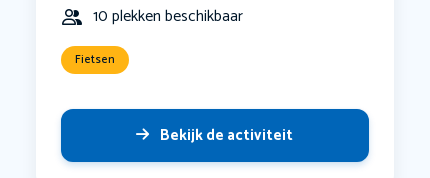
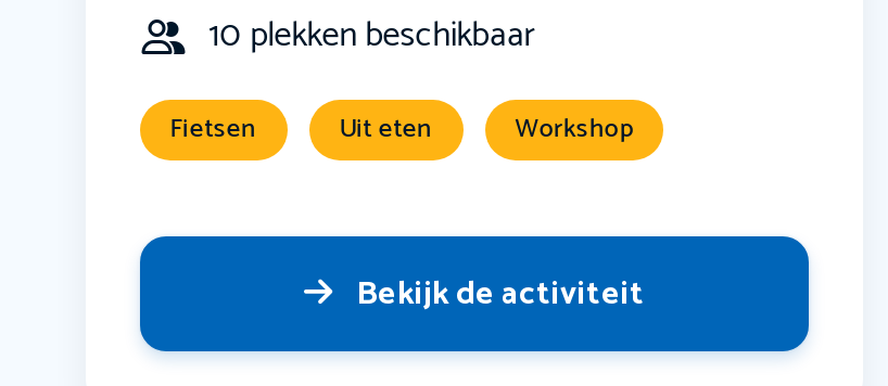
none -> [339,109,632,150] Uit eten | Workshop

